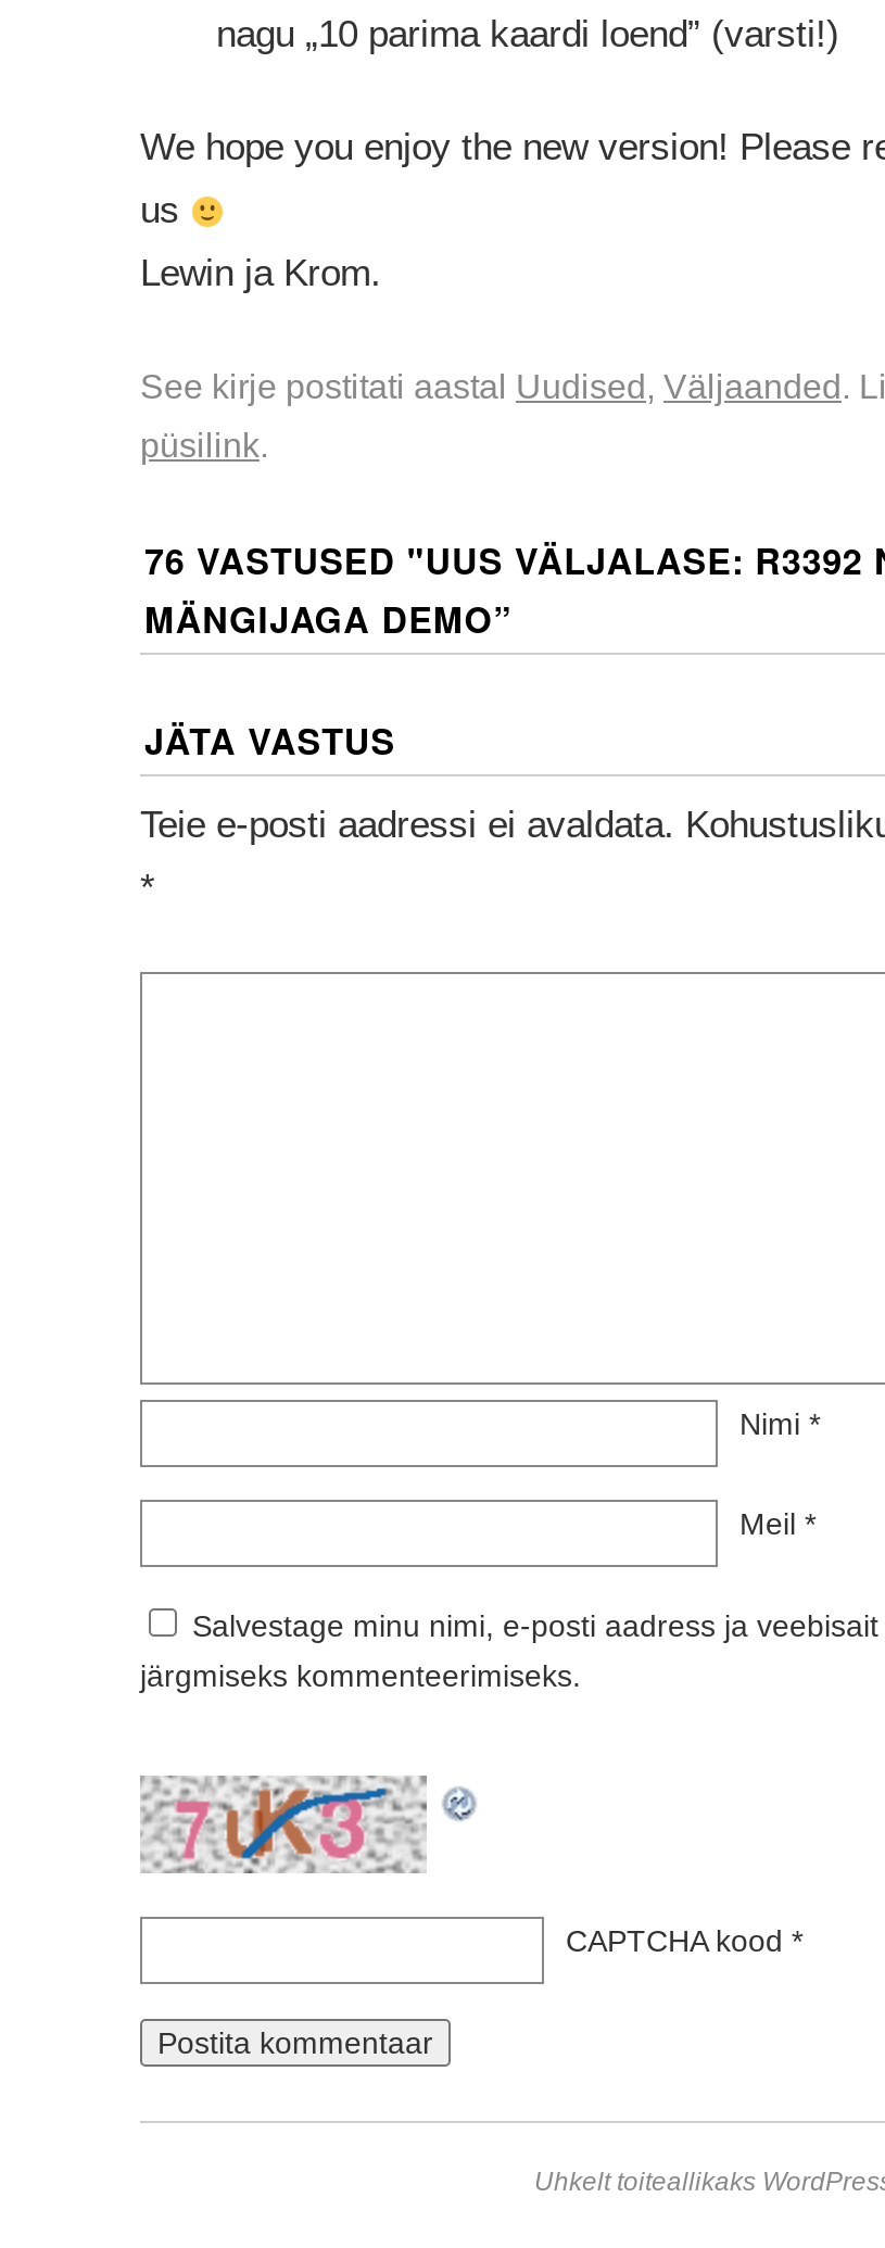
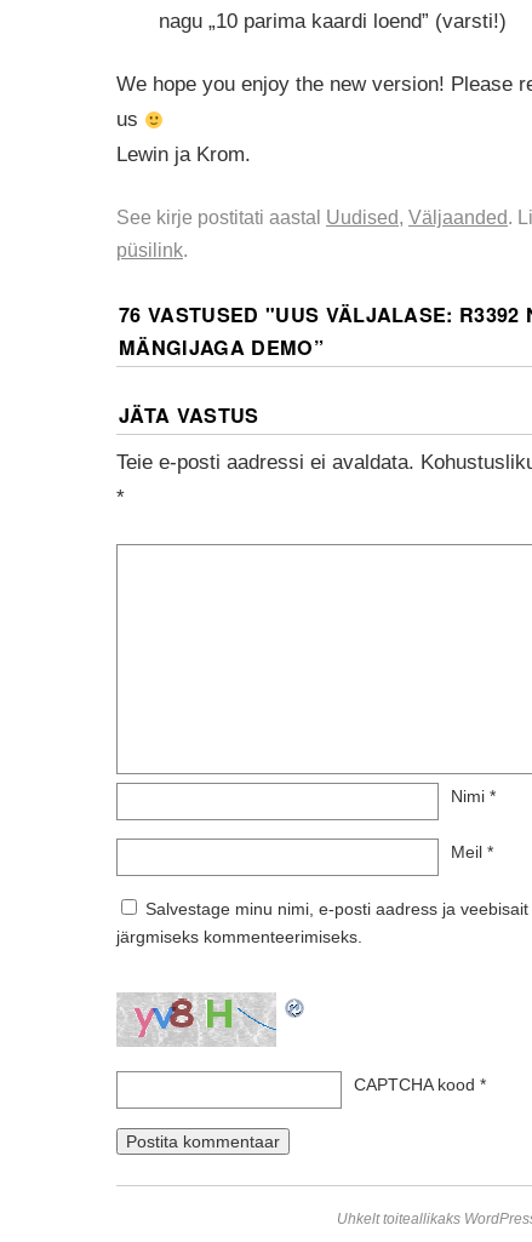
[142,1776,427,1873] [image] -> [120,995,276,1046] [image]

